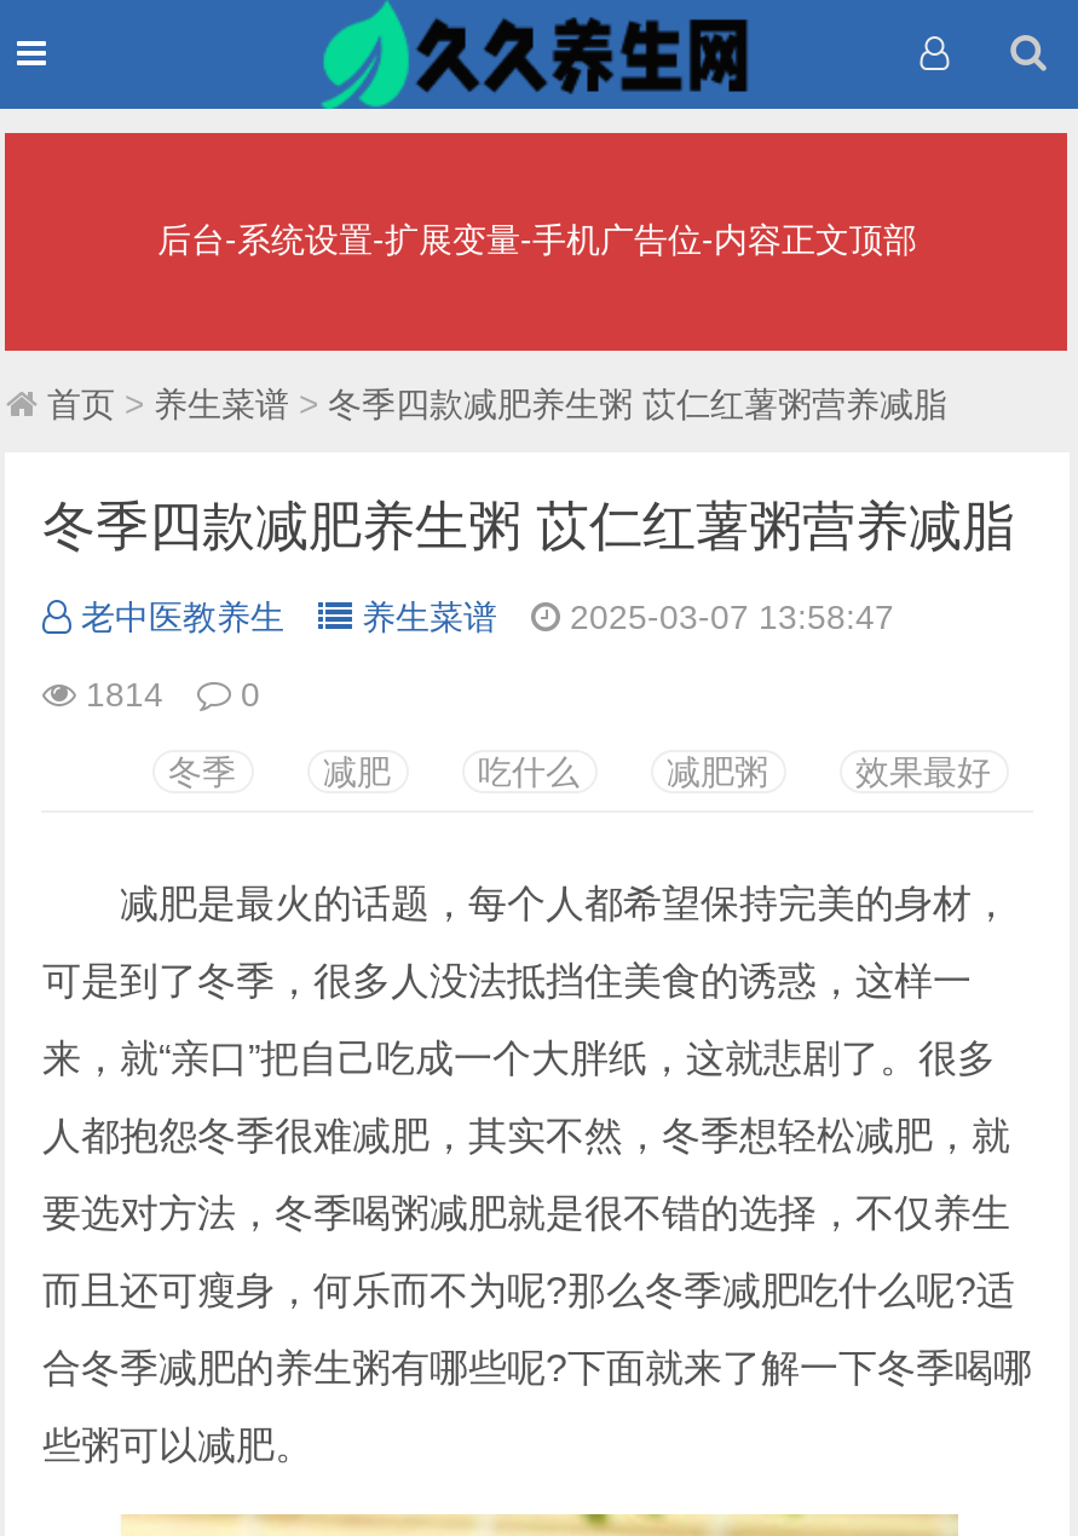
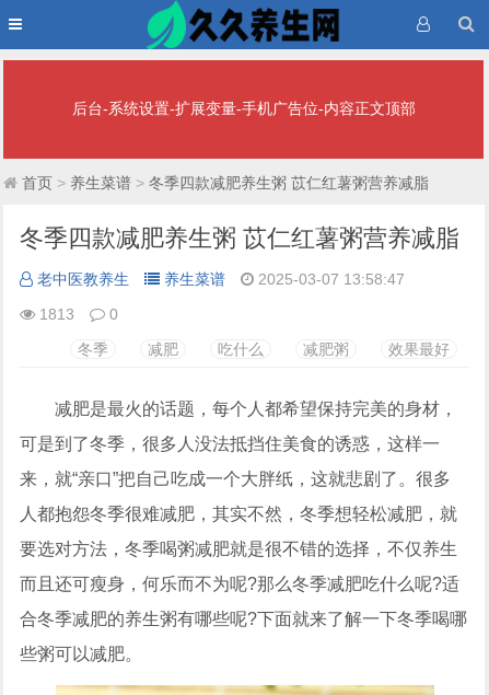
[86,675,260,714] 1814 0 -> [40,305,119,323] 1813 0

